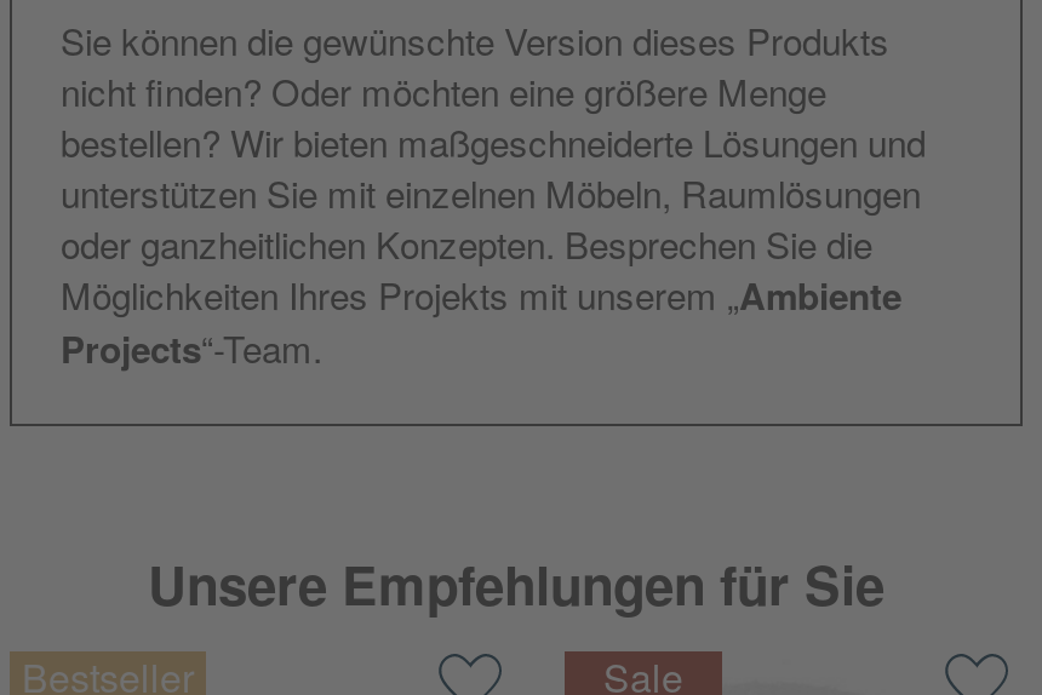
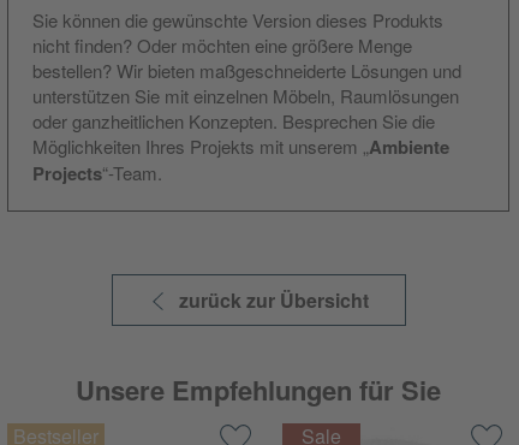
none -> [178,286,368,314] zurück zur Übersicht

